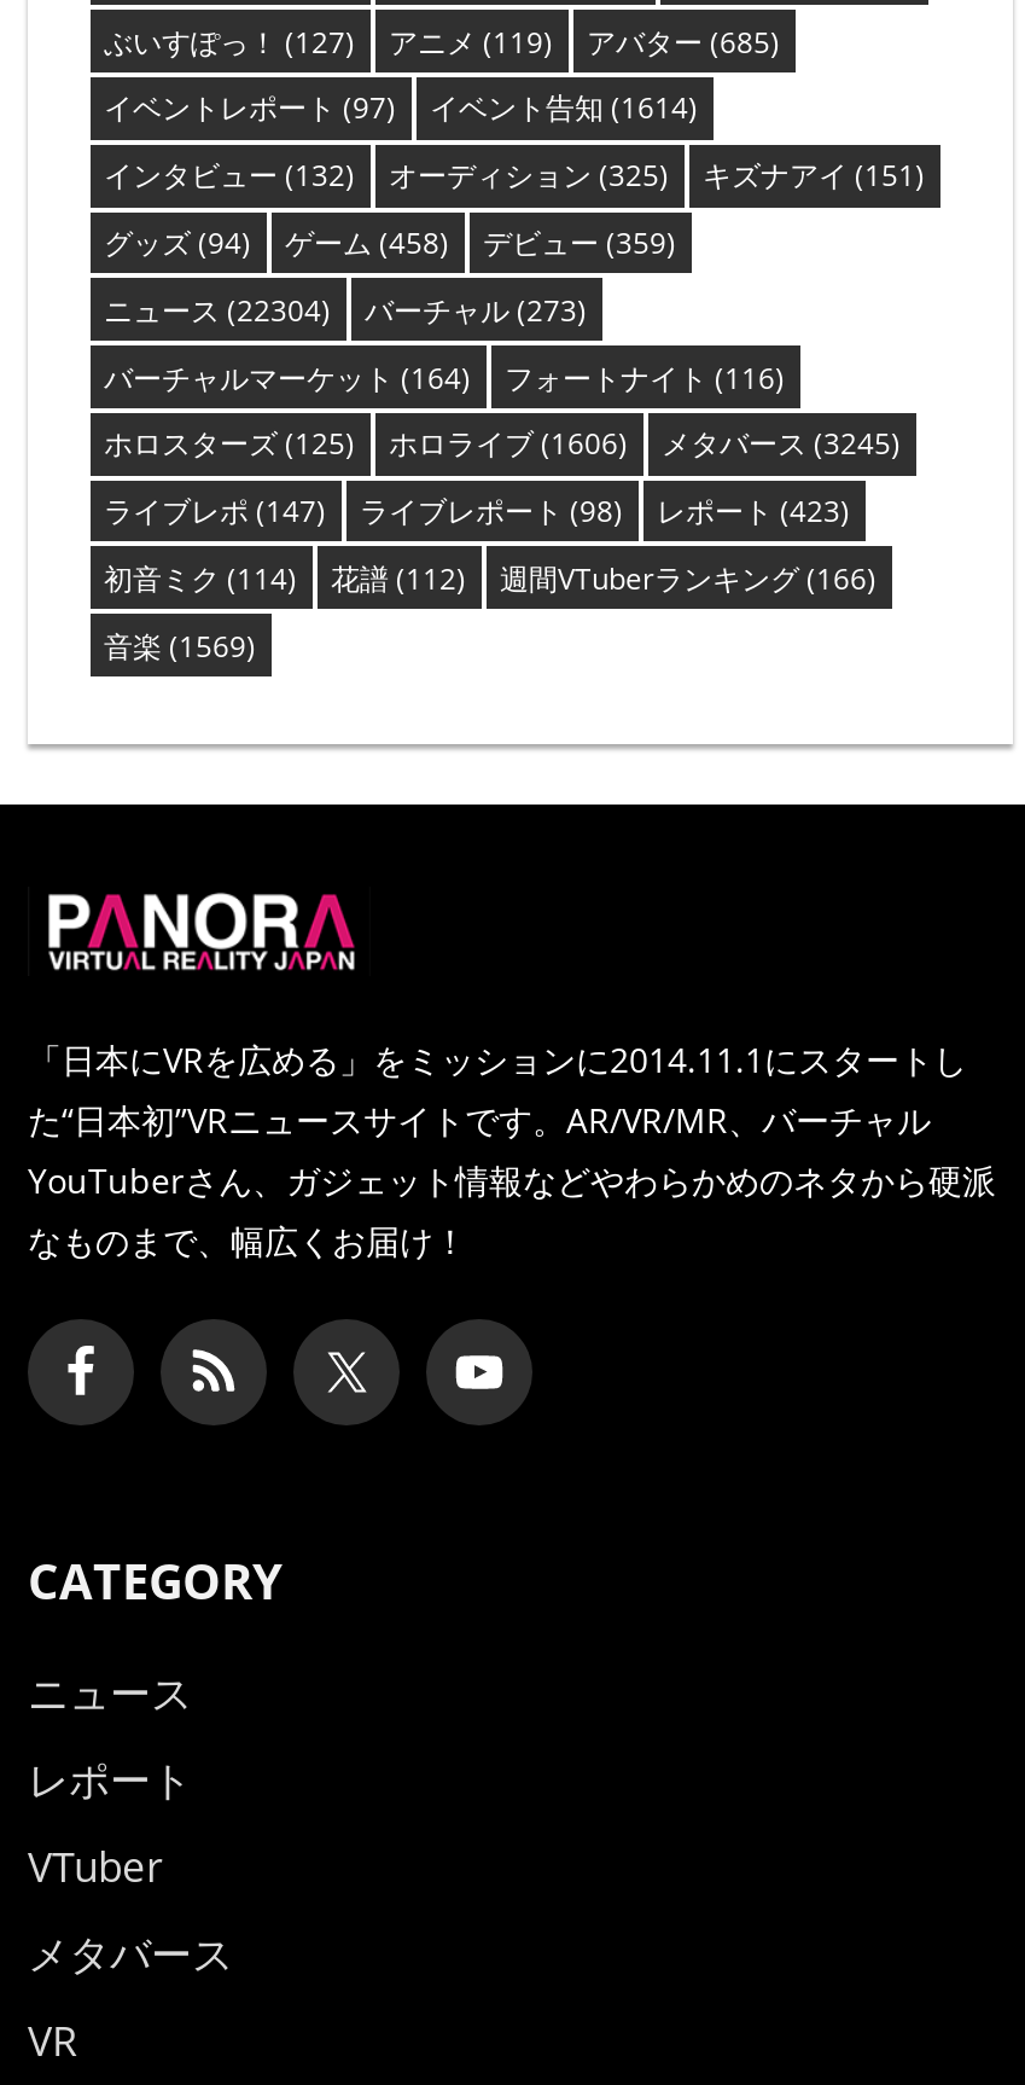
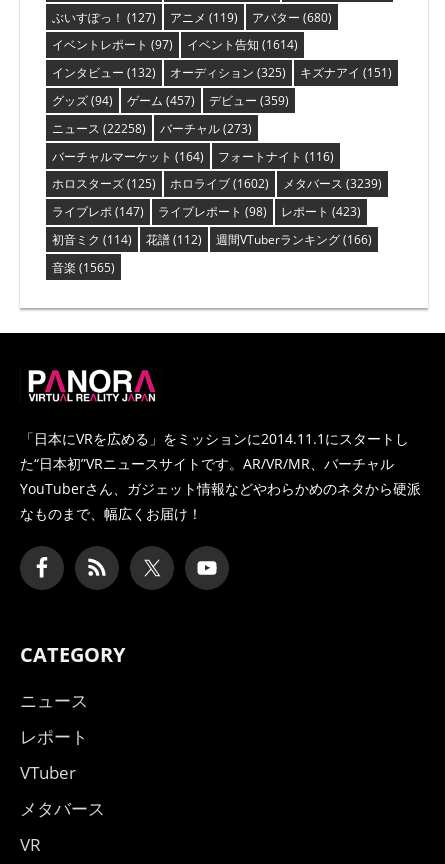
[104,21,780,62] ぶいすぽっ！(127) アニメ(119) アバター(685) -> [51,9,331,26] ぶいすぽっ！(127) アニメ(119) アバター(680)
[104,222,676,263] グッズ(94) ゲーム(458) デビュー(359) -> [51,92,288,109] グッズ(94) ゲーム(457) デビュー(359)
[104,289,587,331] ニュース(22304) バーチャル(273) -> [51,120,251,137] ニュース(22258) バーチャル(273)
[389,424,628,465] ホロライブ(1606) -> [169,175,268,192] ホロライブ(1602)
[662,424,901,465] メタバース(3245) -> [282,175,381,192] メタバース(3239)
[104,625,256,666] 音楽(1569) -> [51,259,114,276] 音楽(1565)

